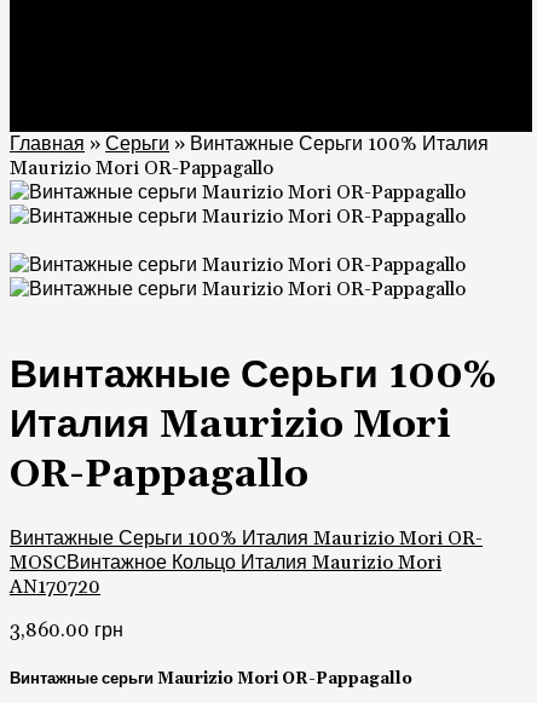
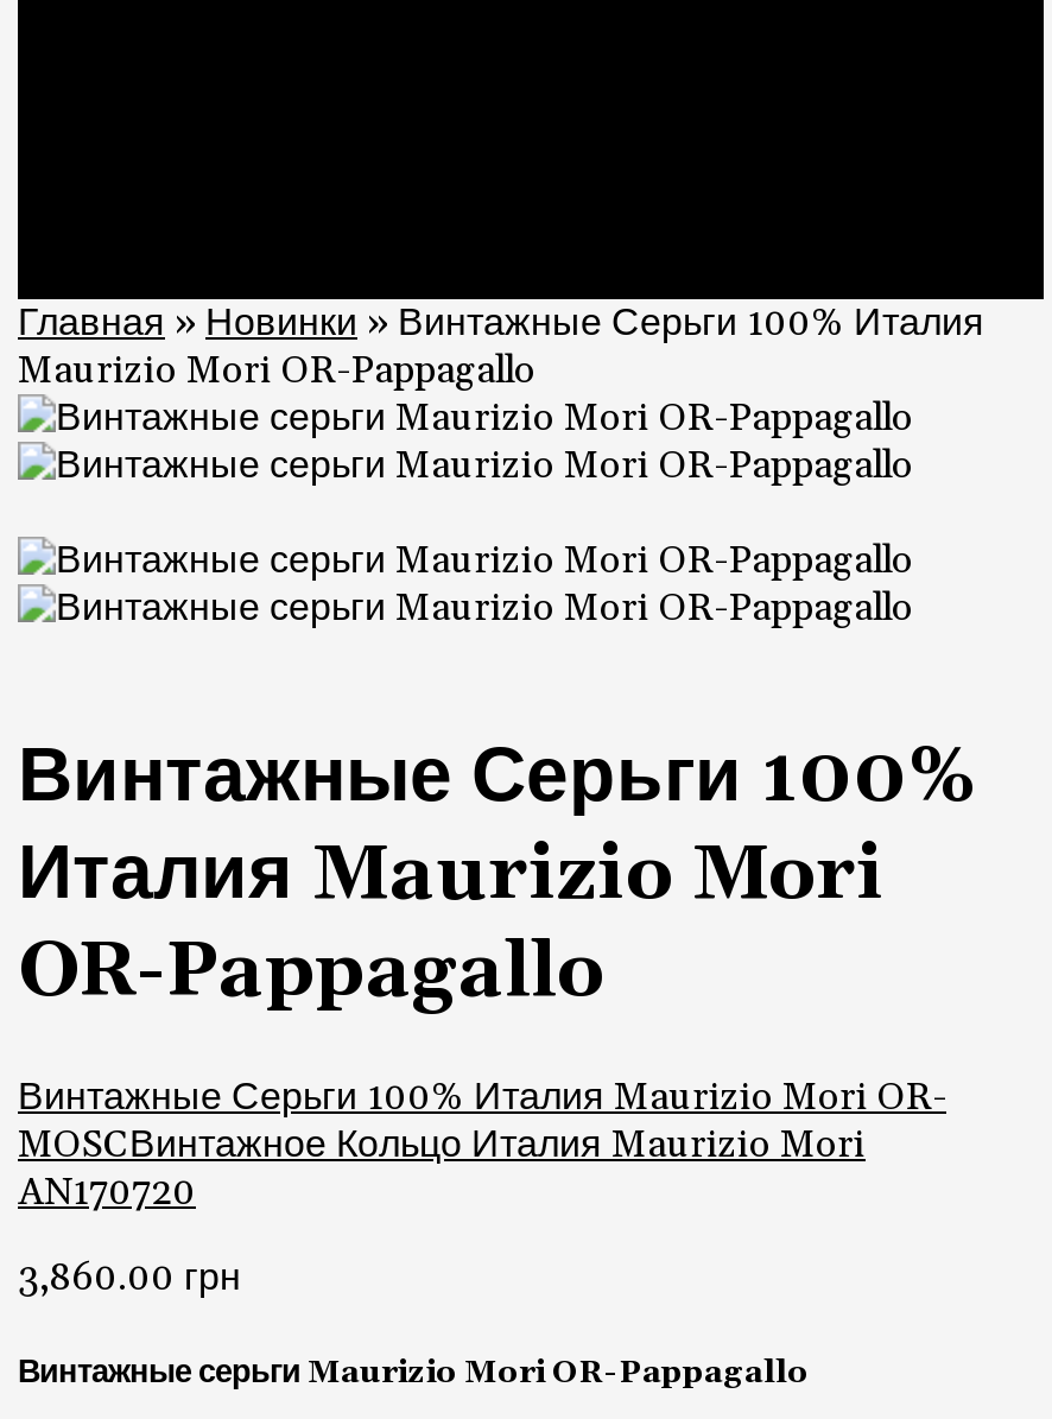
[10,132,489,156] Главная»Серьги»Винтажные Серьги 100% Италия -> [18,299,984,346] Главная»Новинки»Винтажные Серьги 100% Италия

